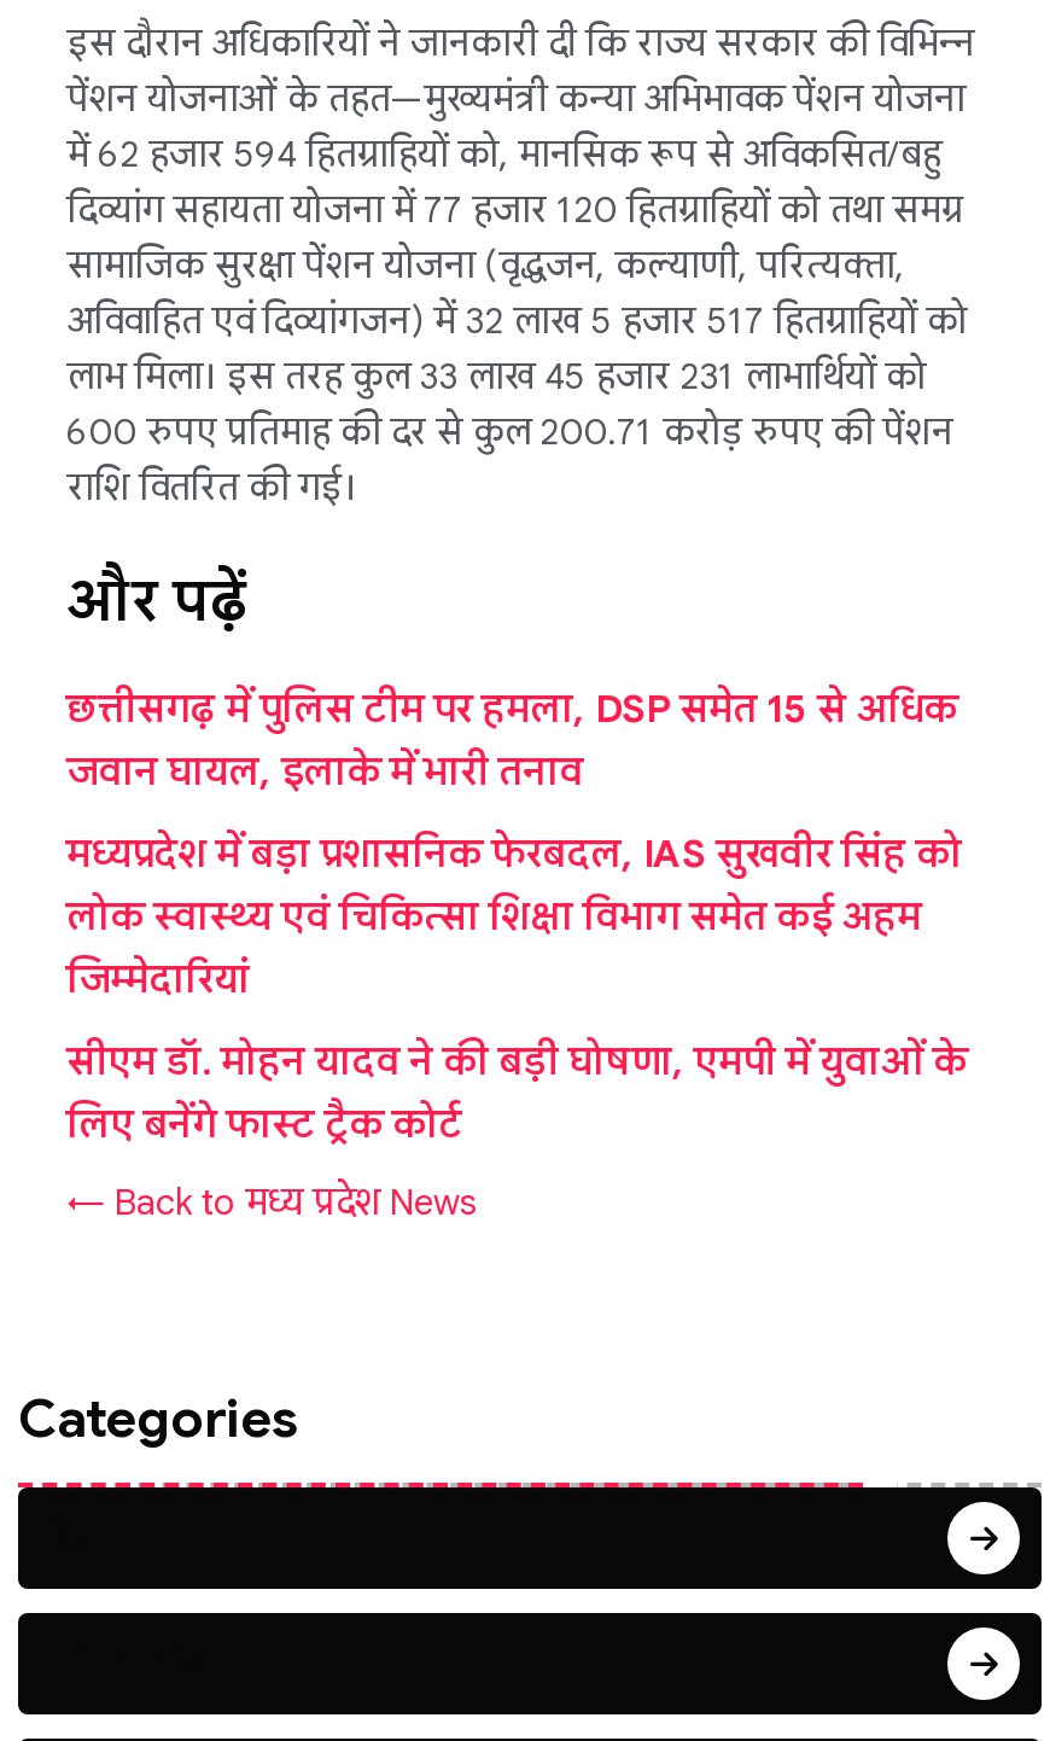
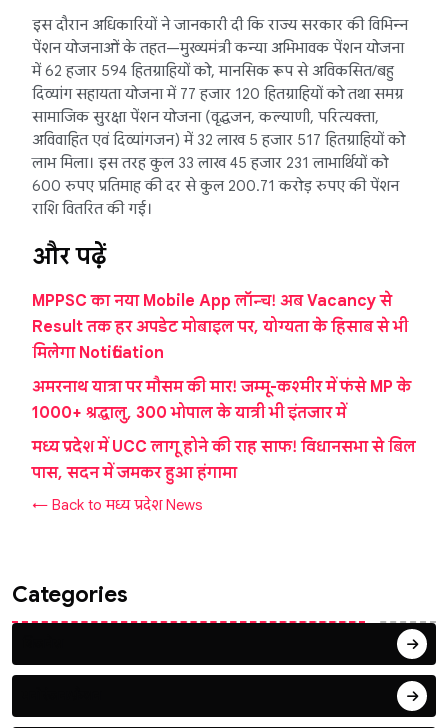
[66,685,957,796] छत्तीसगढ़ में पुलिस टीम पर हमला, DSP समेत 15 से अधिक | जवान घायल, इलाके में भारी तनाव -> [32,291,408,363] MPPSC का नया Mobile App लॉन्च! अब Vacancy से | Result तक हर अपडेट मोबाइल पर, योग्यता के हिसाब से भी | मिलेगा Notification
[66,830,962,1004] मध्यप्रदेश में बड़ा प्रशासनिक फेरबदल, IAS सुखवीर सिंह को | लोक स्वास्थ्य एवं चिकित्सा शिक्षा विभाग समेत कई अहम | जिम्मेदारियां -> [32,377,411,423] अमरनाथ यात्रा पर मौसम की मार! जम्मू-कश्मीर में फंसे MP के | 1000+ श्रद्धालु, 300 भोपाल के यात्री भी इंतजार में
[66,1038,967,1149] सीएम डॉ. मोहन यादव ने की बड़ी घोषणा, एमपी में युवाओं के | लिए बनेंगे फास्ट ट्रैक कोर्ट -> [32,437,416,483] मध्य प्रदेश में UCC लागू होने की राह साफ! विधानसभा से बिल | पास, सदन में जमकर हुआ हंगामा

